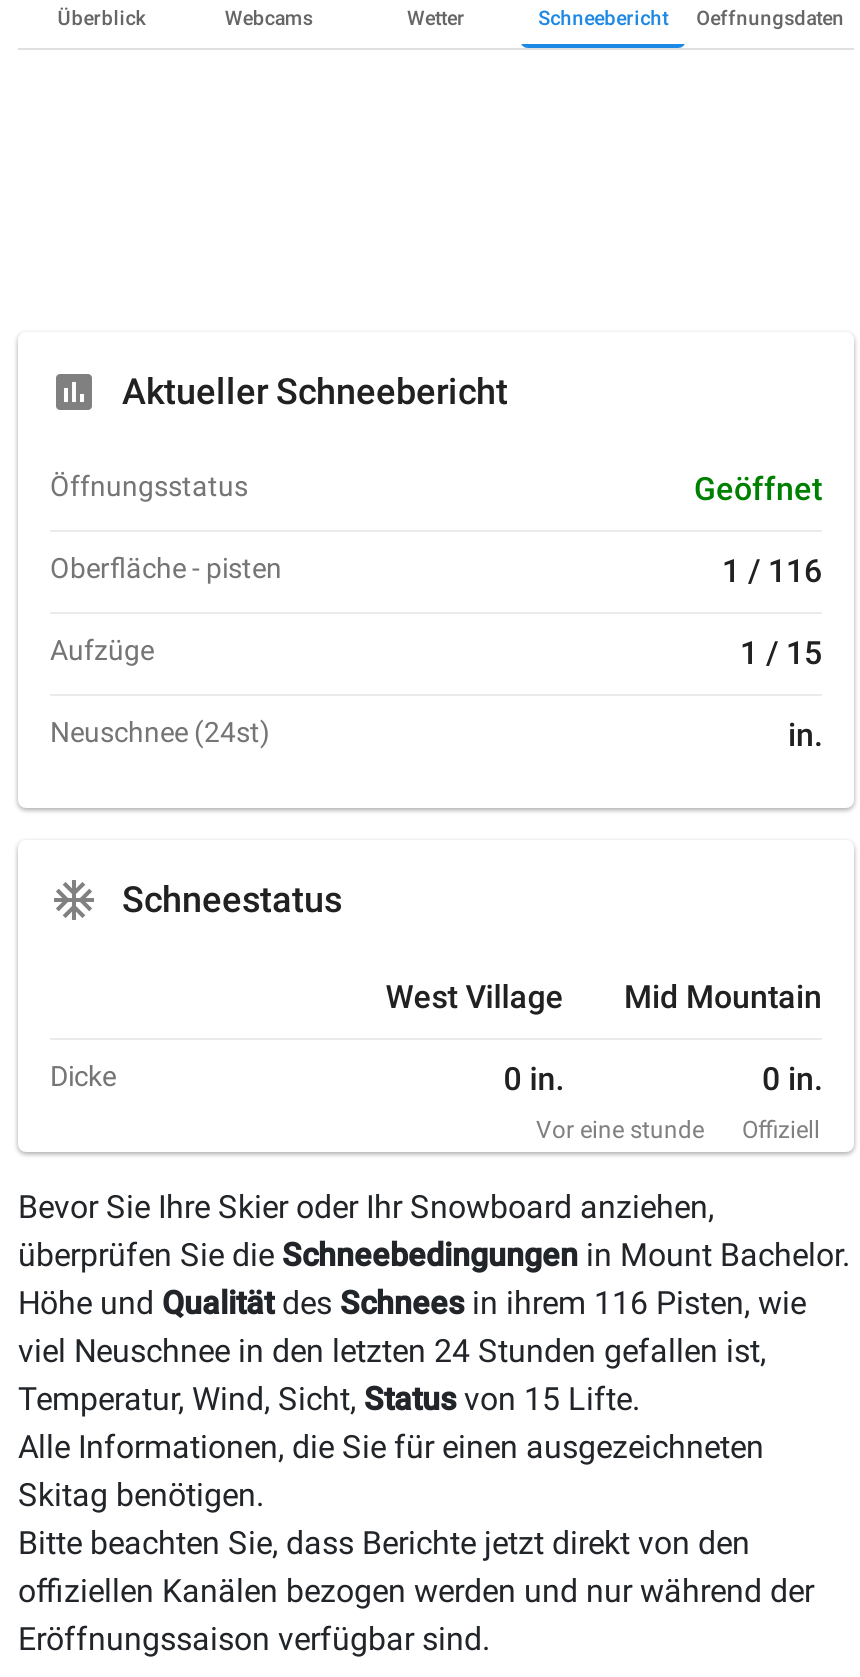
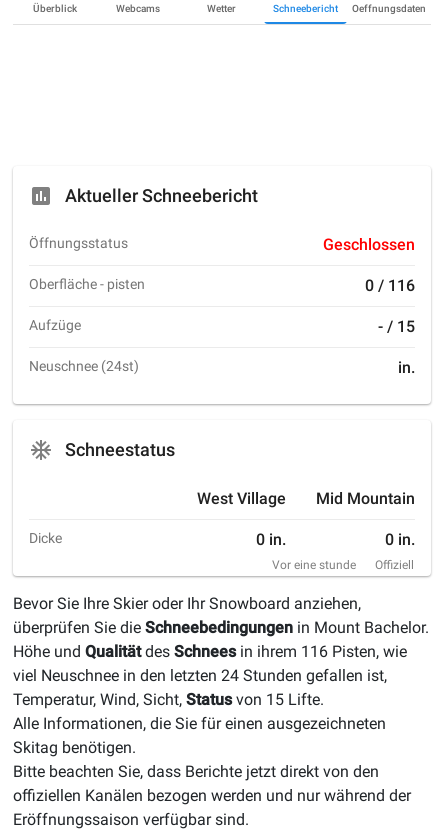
[694,471,822,509] Geöffnet -> [323,235,415,254] Geschlossen
[722,553,822,591] 1 / 116 -> [365,276,415,295] 0 / 116
[740,635,822,673] 1 / 15 -> [378,317,415,336] - / 15

